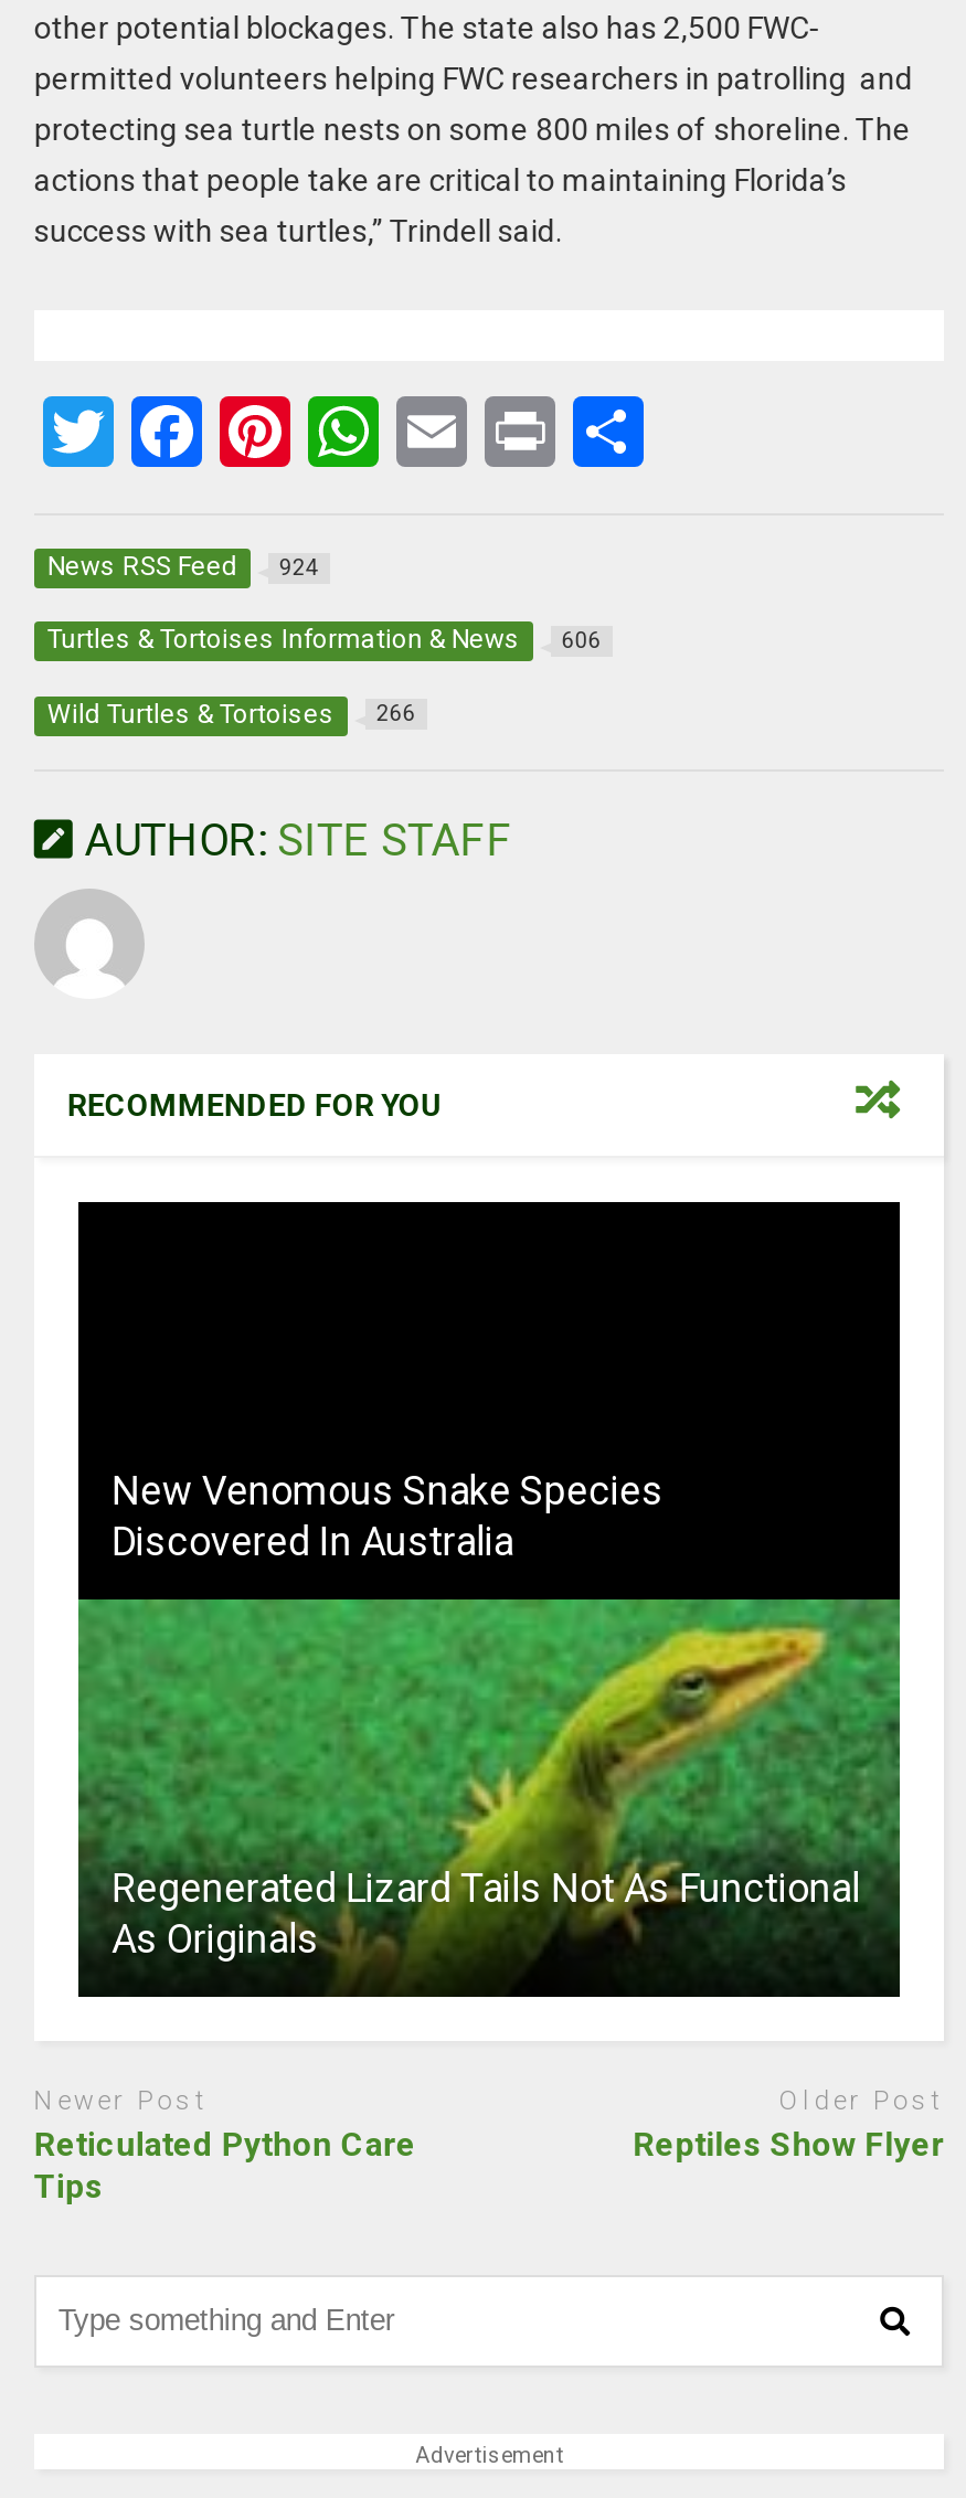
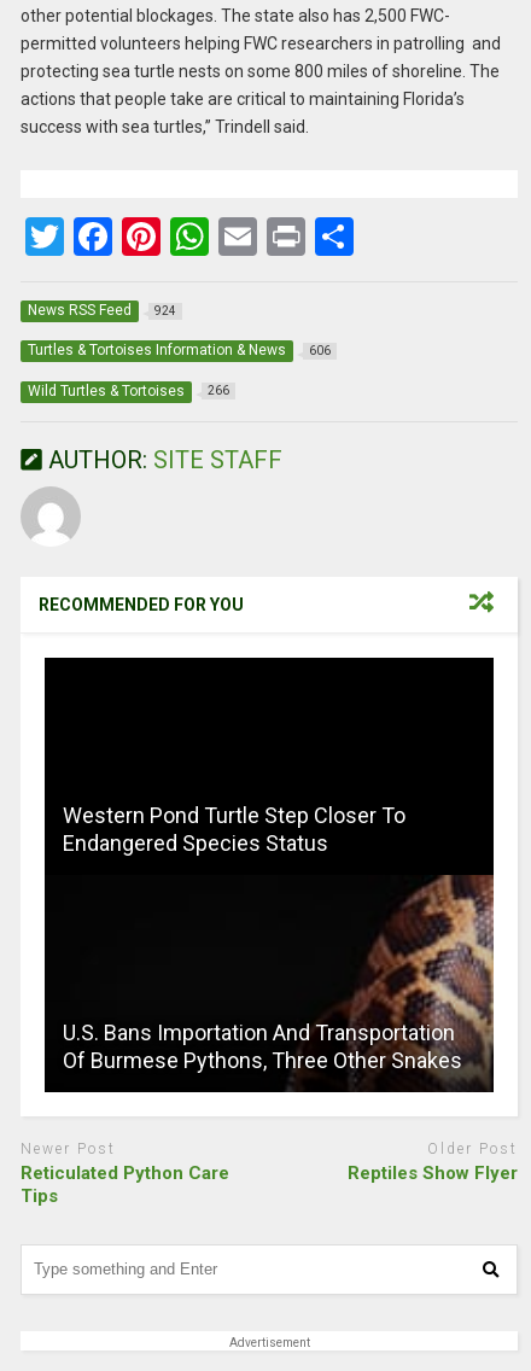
[111,1466,663,1563] New Venomous Snake Species | Discovered In Australia -> [63,802,405,855] Western Pond Turtle Step Closer To | Endangered Species Status
[76,1597,902,1995] [image] | Regenerated Lizard Tails Not As Functional | As Originals -> [43,875,495,1091] [image] | U.S. Bans Importation And Transportation | Of Burmese Pythons, Three Other Snakes

